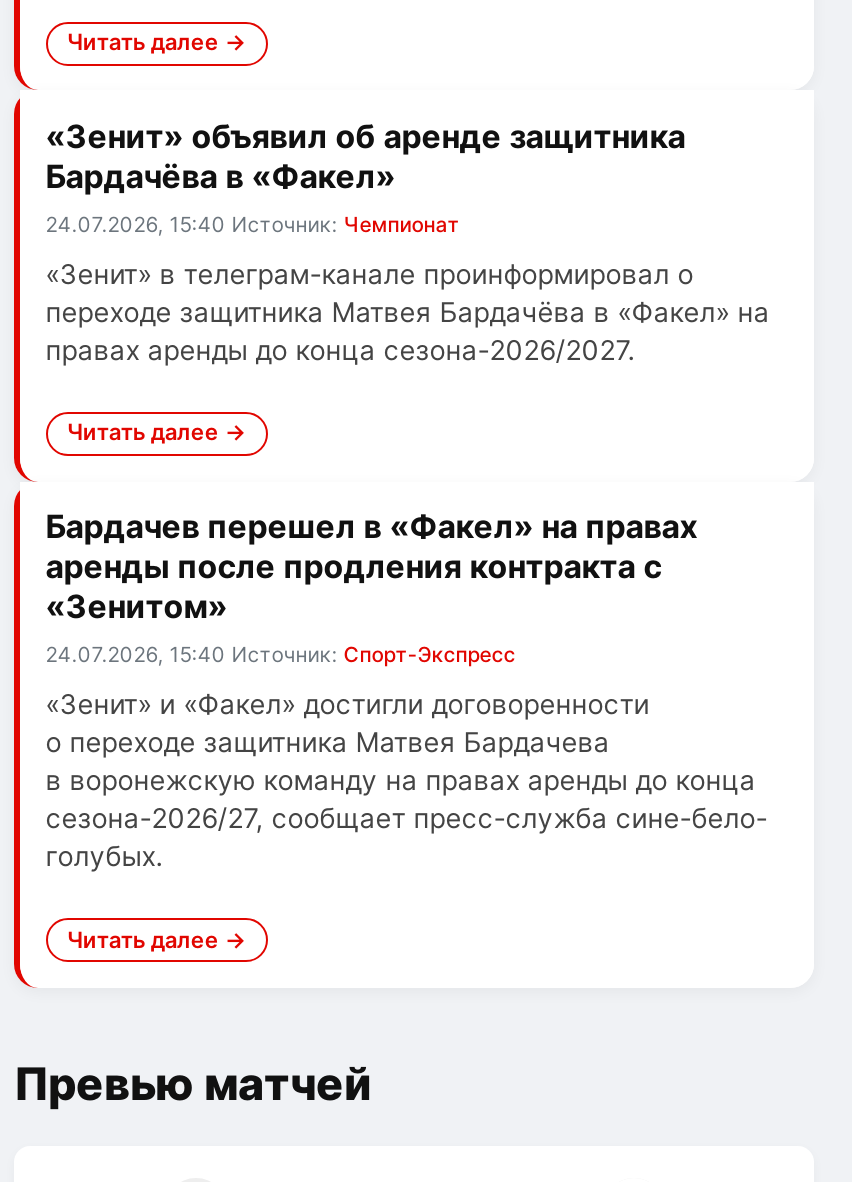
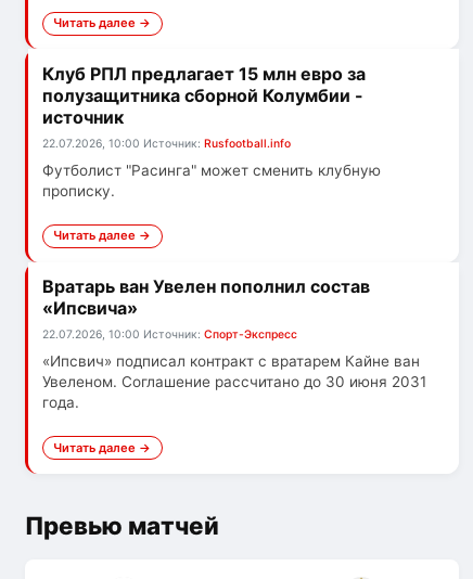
[46,116,686,238] «Зенит» объявил об аренде защитника | Бардачёва в «Факел» | 24.07.2026, 15:40 Источник: Чемпионат -> [42,63,365,151] Клуб РПЛ предлагает 15 млн евро за | полузащитника сборной Колумбии - | источник | 22.07.2026, 10:00 Источник: Rusfootball.info
[46,258,770,366] «Зенит» в телеграм-канале проинформировал о | переходе защитника Матвея Бардачёва в «Факел» на | правах аренды до конца сезона-2026/2027. -> [42,162,381,200] Футболист "Расинга" может сменить клубную | прописку.
[46,507,698,669] Бардачев перешел в «Факел» на правах | аренды после продления контракта с | «Зенитом» | 24.07.2026, 15:40 Источник: Спорт-Экспресс -> [42,276,370,342] Вратарь ван Увелен пополнил состав | «Ипсвича» | 22.07.2026, 10:00 Источник: Спорт-Экспресс
[46,689,768,873] «Зенит» и «Факел» достигли договоренности | о переходе защитника Матвея Бардачева | в воронежскую команду на правах аренды до конца | сезона-2026/27, сообщает пресс-служба сине-бело- | голубых. -> [42,353,426,411] «Ипсвич» подписал контракт с вратарем Кайне ван | Увеленом. Соглашение рассчитано до 30 июня 2031 | года.

